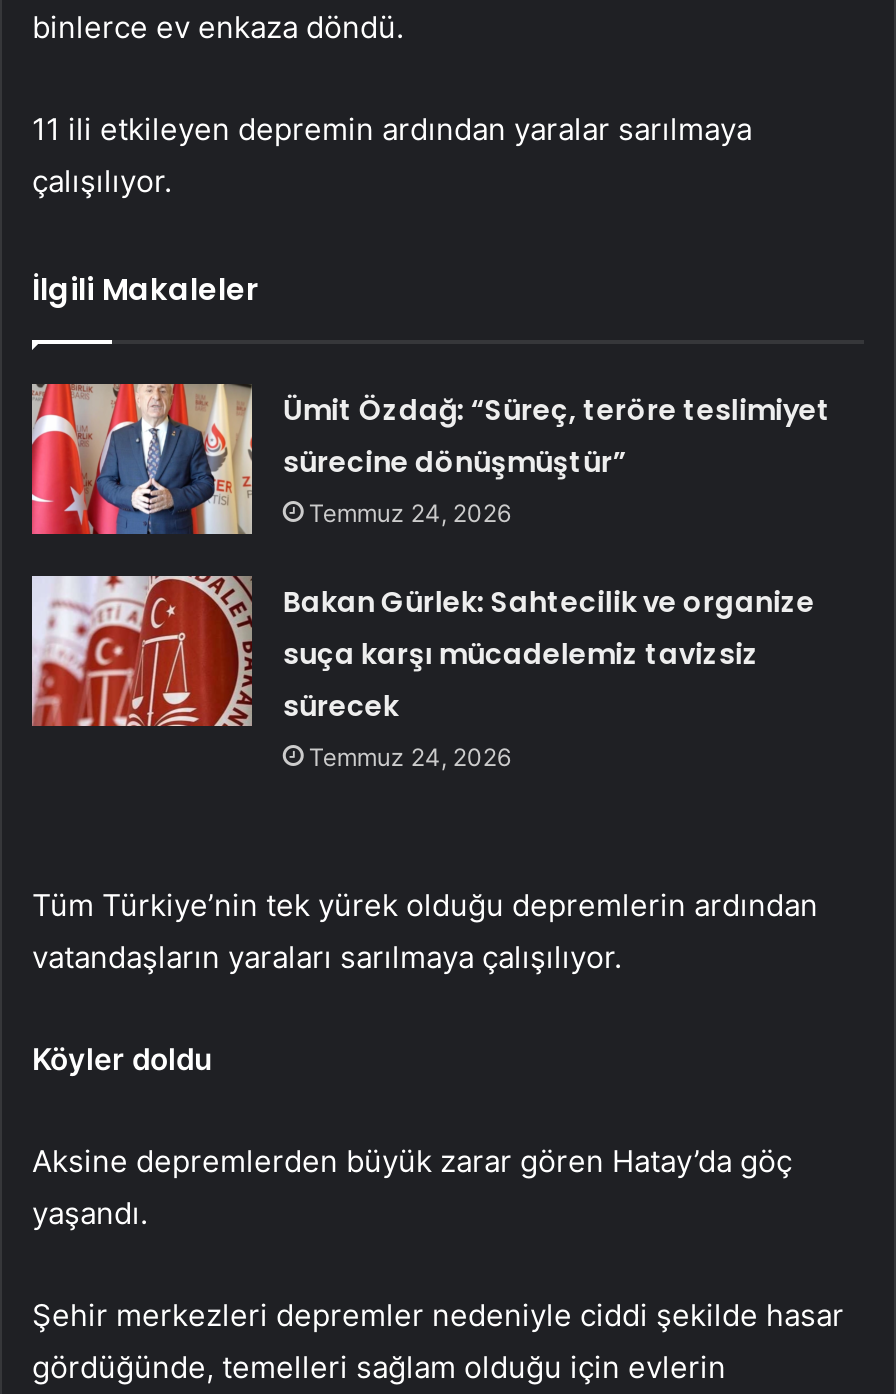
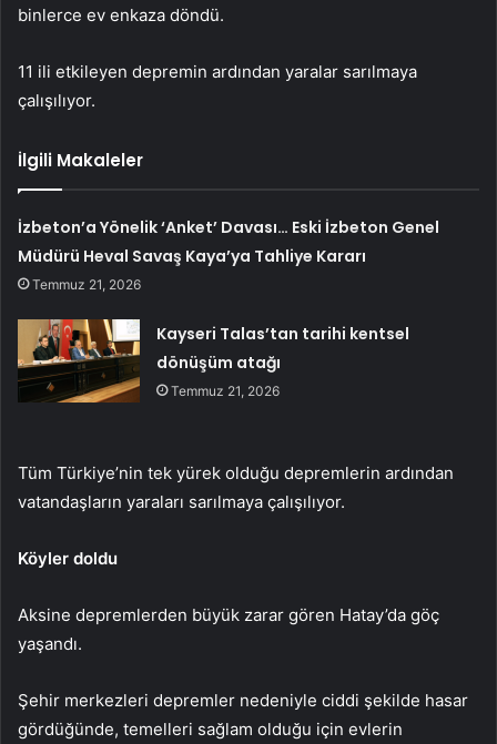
[283,389,831,527] Ümit Özdağ: “Süreç, teröre teslimiyet | sürecine dönüşmüştür” | Temmuz 24, 2026 -> [18,216,440,292] İzbeton’a Yönelik ‘Anket’ Davası… Eski İzbeton Genel | Müdürü Heval Savaş Kaya’ya Tahliye Kararı | Temmuz 21, 2026
[30,581,815,771] [image] | Bakan Gürlek: Sahtecilik ve organize | suça karşı mücadelemiz tavizsiz | sürecek | Temmuz 24, 2026 -> [17,318,410,404] [image] | Kayseri Talas’tan tarihi kentsel | dönüşüm atağı | Temmuz 21, 2026

